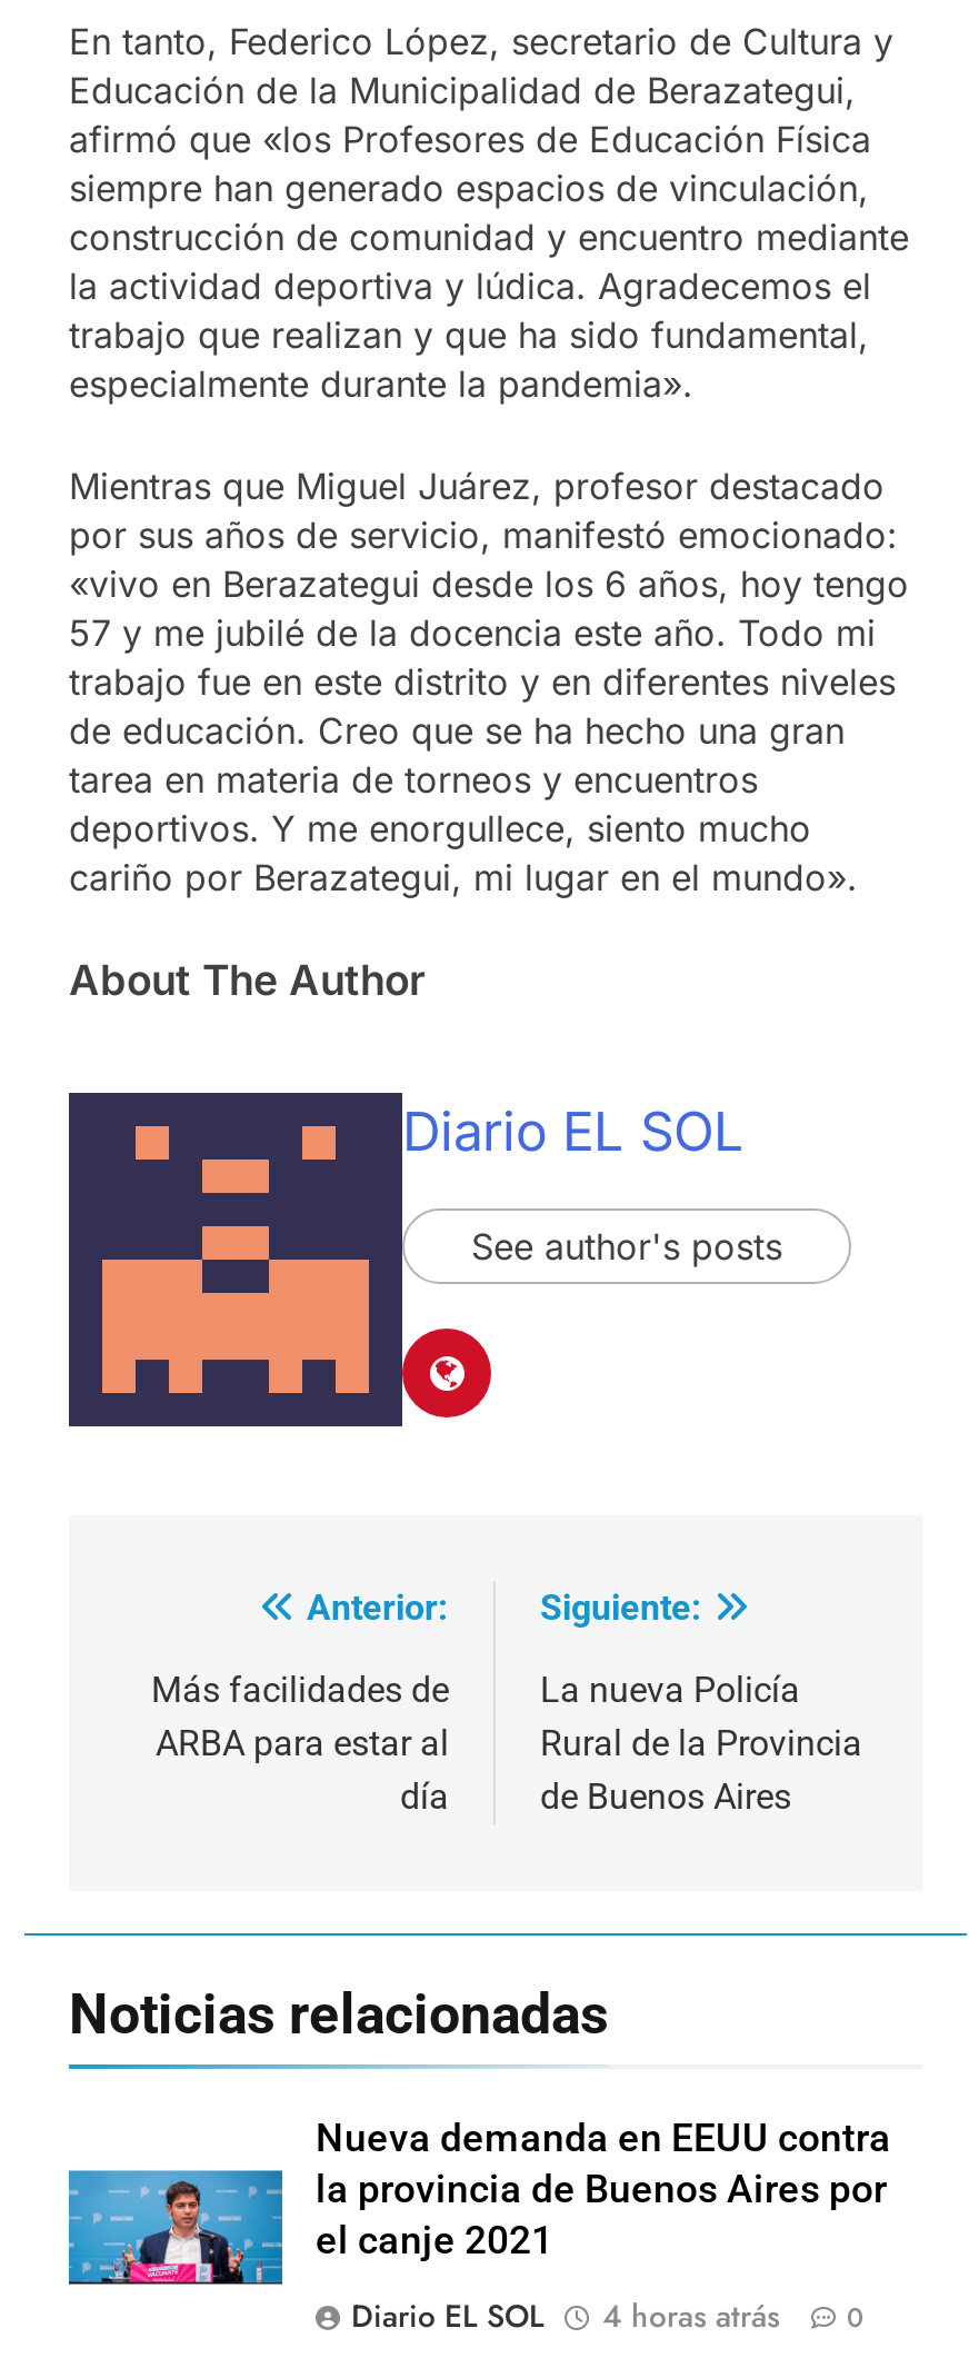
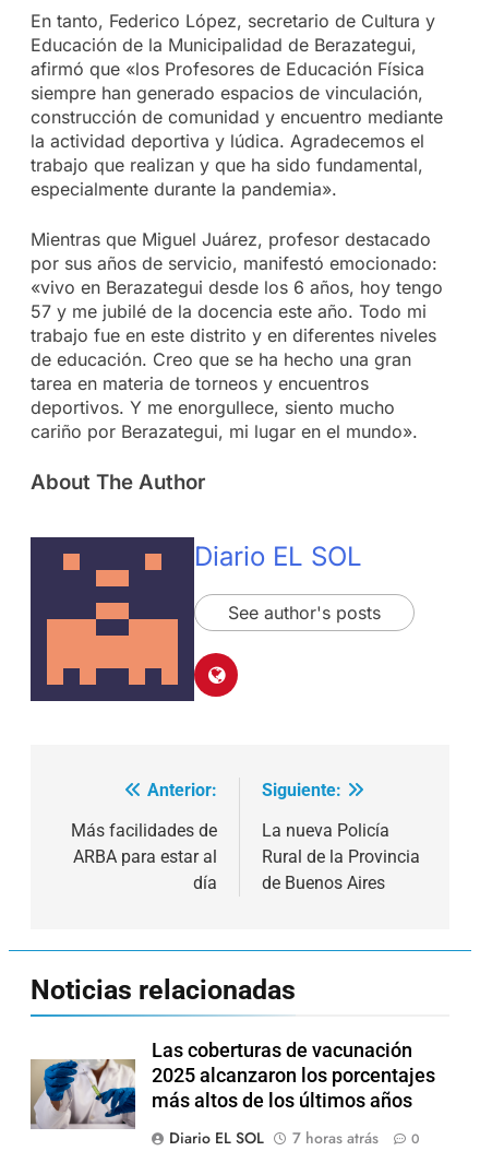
[67,2115,891,2298] [image] | Nueva demanda en EEUU contra | la provincia de Buenos Aires por | el canje 2021 -> [29,1039,435,1130] [image] | Las coberturas de vacunación | 2025 alcanzaron los porcentajes | más altos de los últimos años
[351,2293,865,2337] Diario EL SOL 4 horas atrás 0 -> [169,1127,420,1148] Diario EL SOL 7 horas atrás 0

